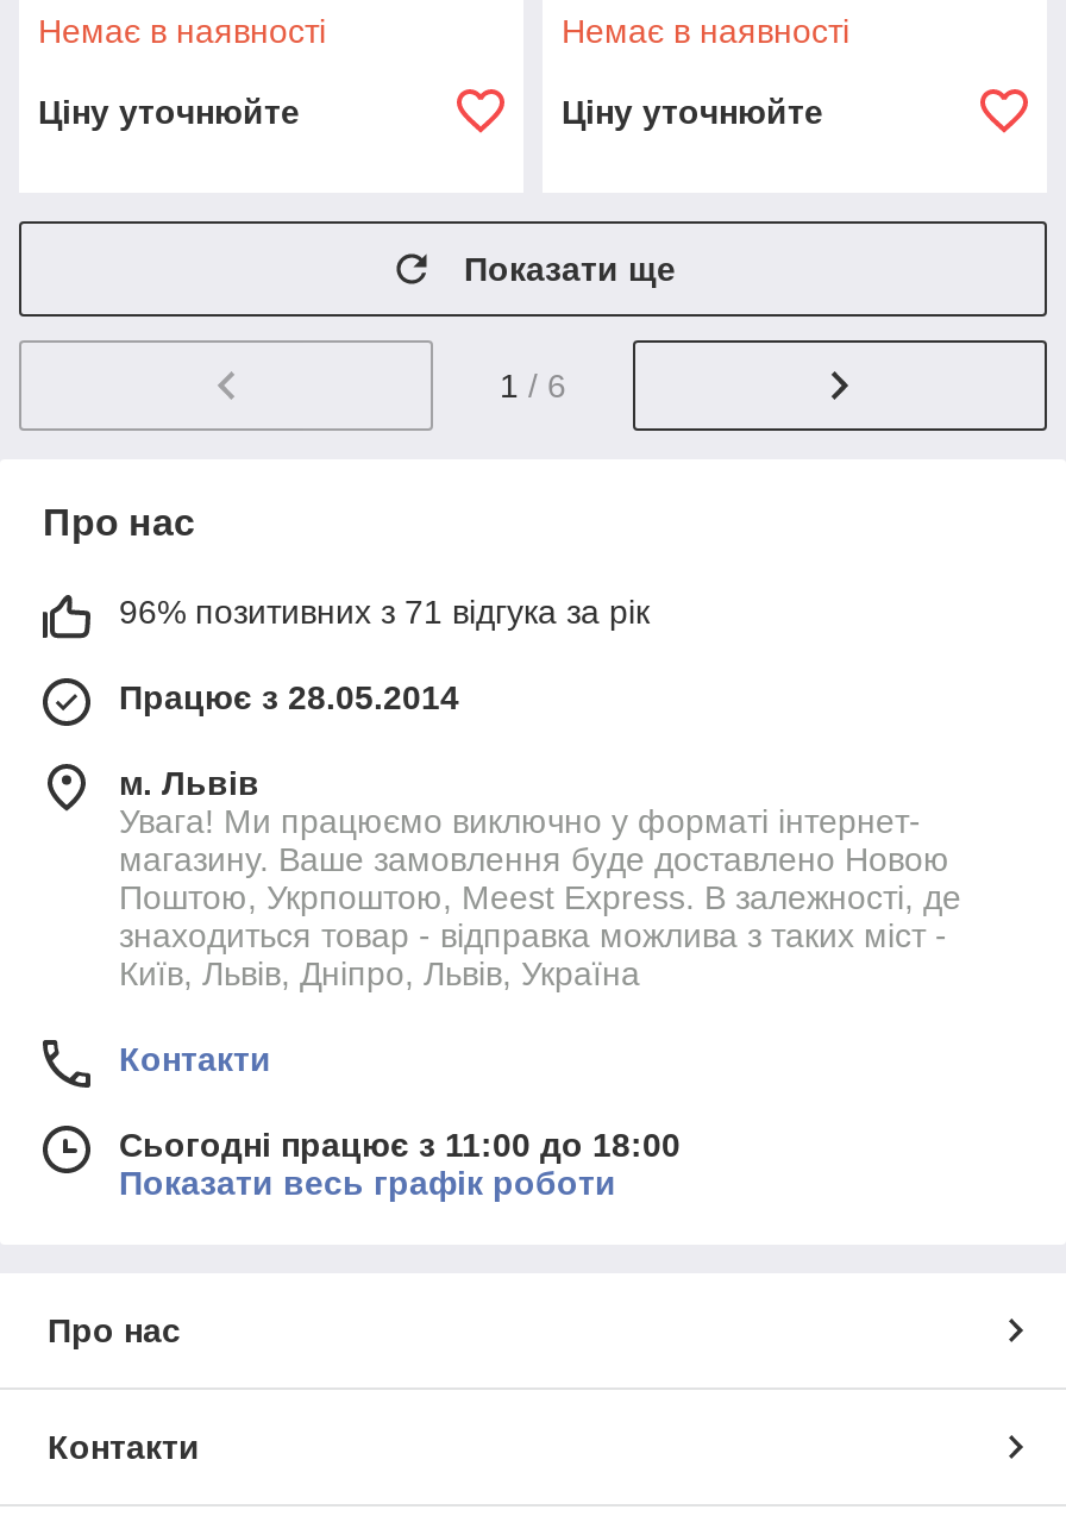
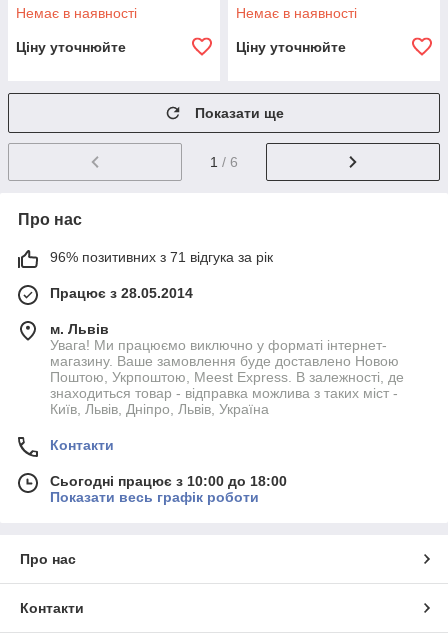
[119,1126,681,1164] Сьогодні працює з 11:00 до 18:00 -> [50,473,287,489] Сьогодні працює з 10:00 до 18:00

